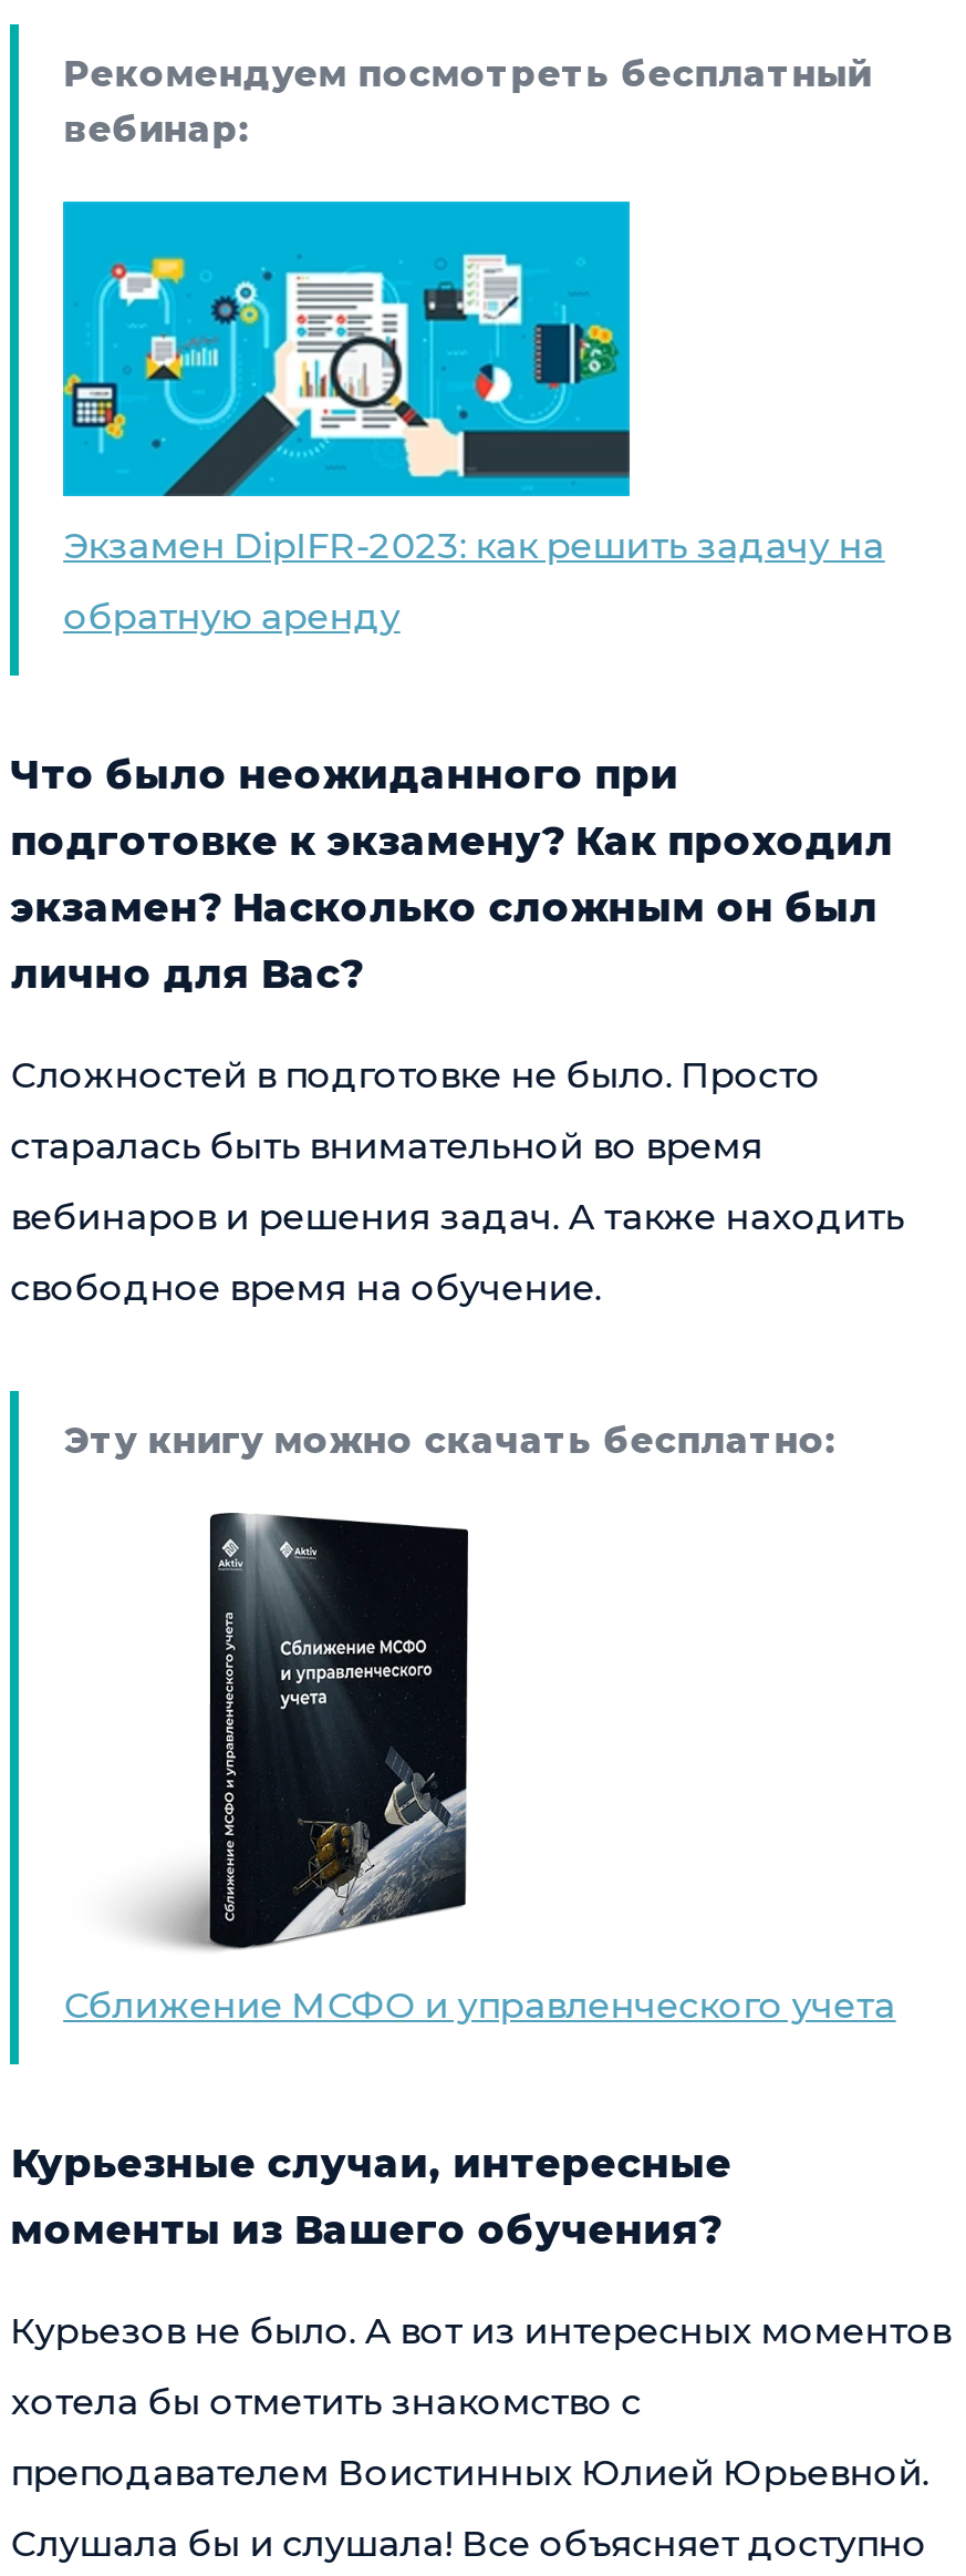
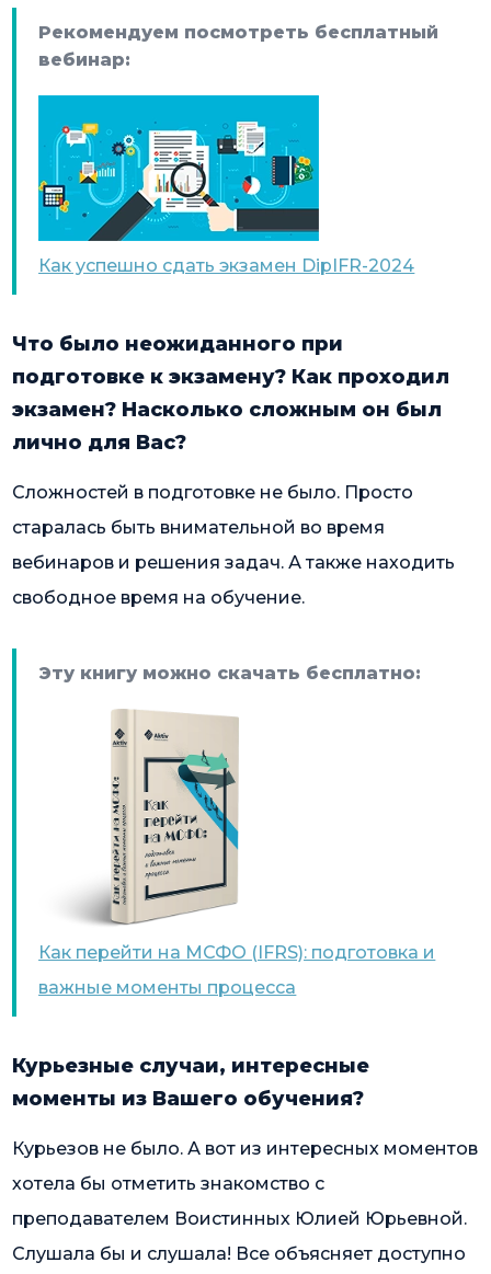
[64,525,885,638] Экзамен DipIFR-2023: как решить задачу на | обратную аренду -> [39,255,415,276] Как успешно сдать экзамен DipIFR-2024
moved [10,751,904,1462] -> [12,332,455,684]: Что было неожиданного при | подготовке к экзамену? Как проходил | экзамен? Насколько сложным он был | ... | свободное время на обучение. | Эту книгу можно скачать бесплатно:
[64,1511,896,2027] [image] | Сближение МСФО и управленческого учета -> [39,709,435,998] [image] | Как перейти на МСФО (IFRS): подготовка и | важные моменты процесса

